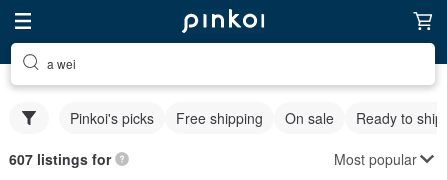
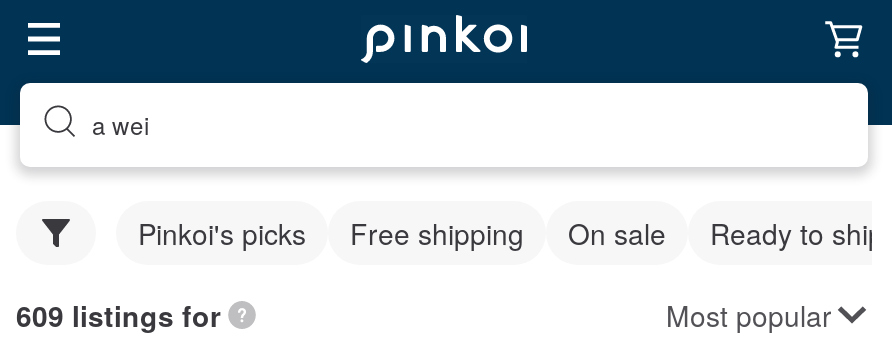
[9,149,111,169] 607 listings for -> [16,295,220,335] 609 listings for

